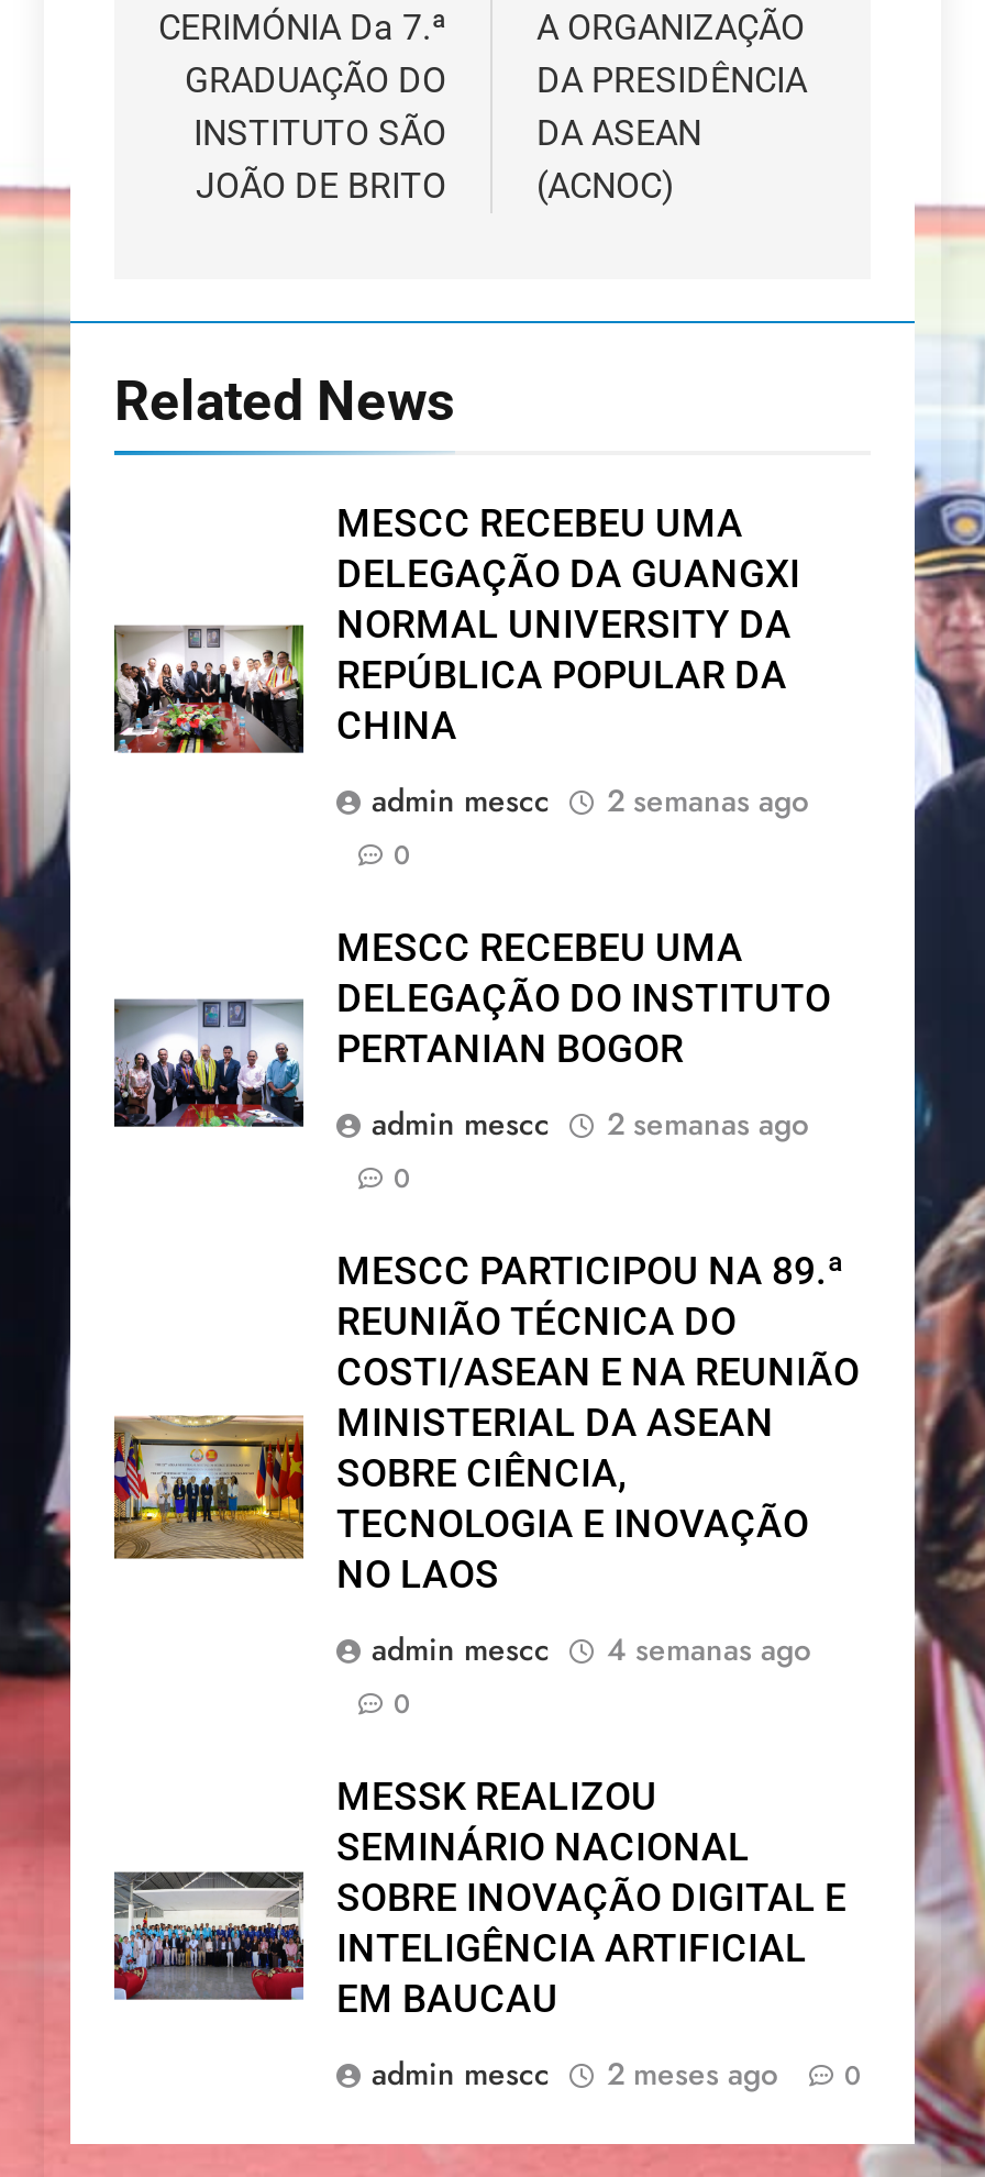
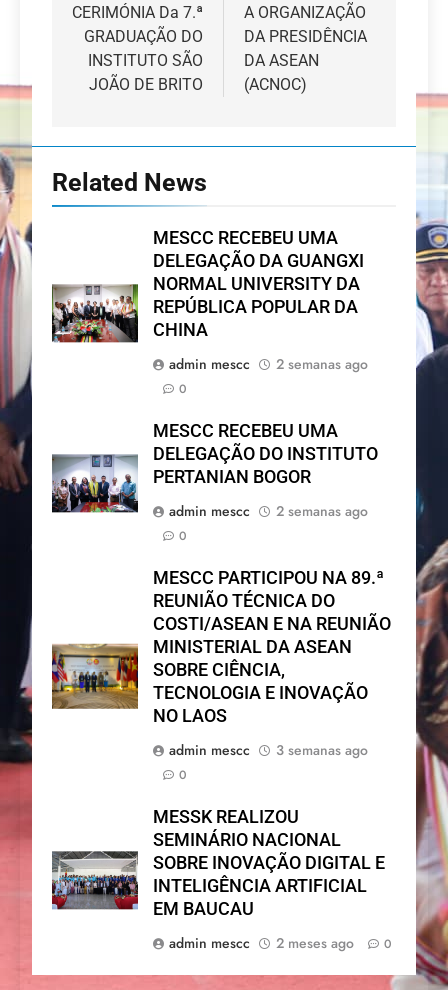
[372,1627,811,1671] admin mescc 4 semanas ago -> [169,740,368,760] admin mescc 3 semanas ago

